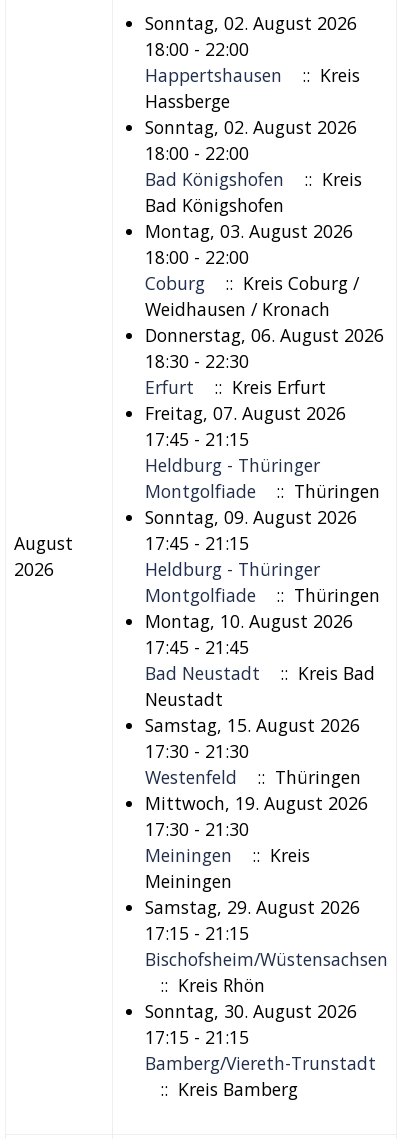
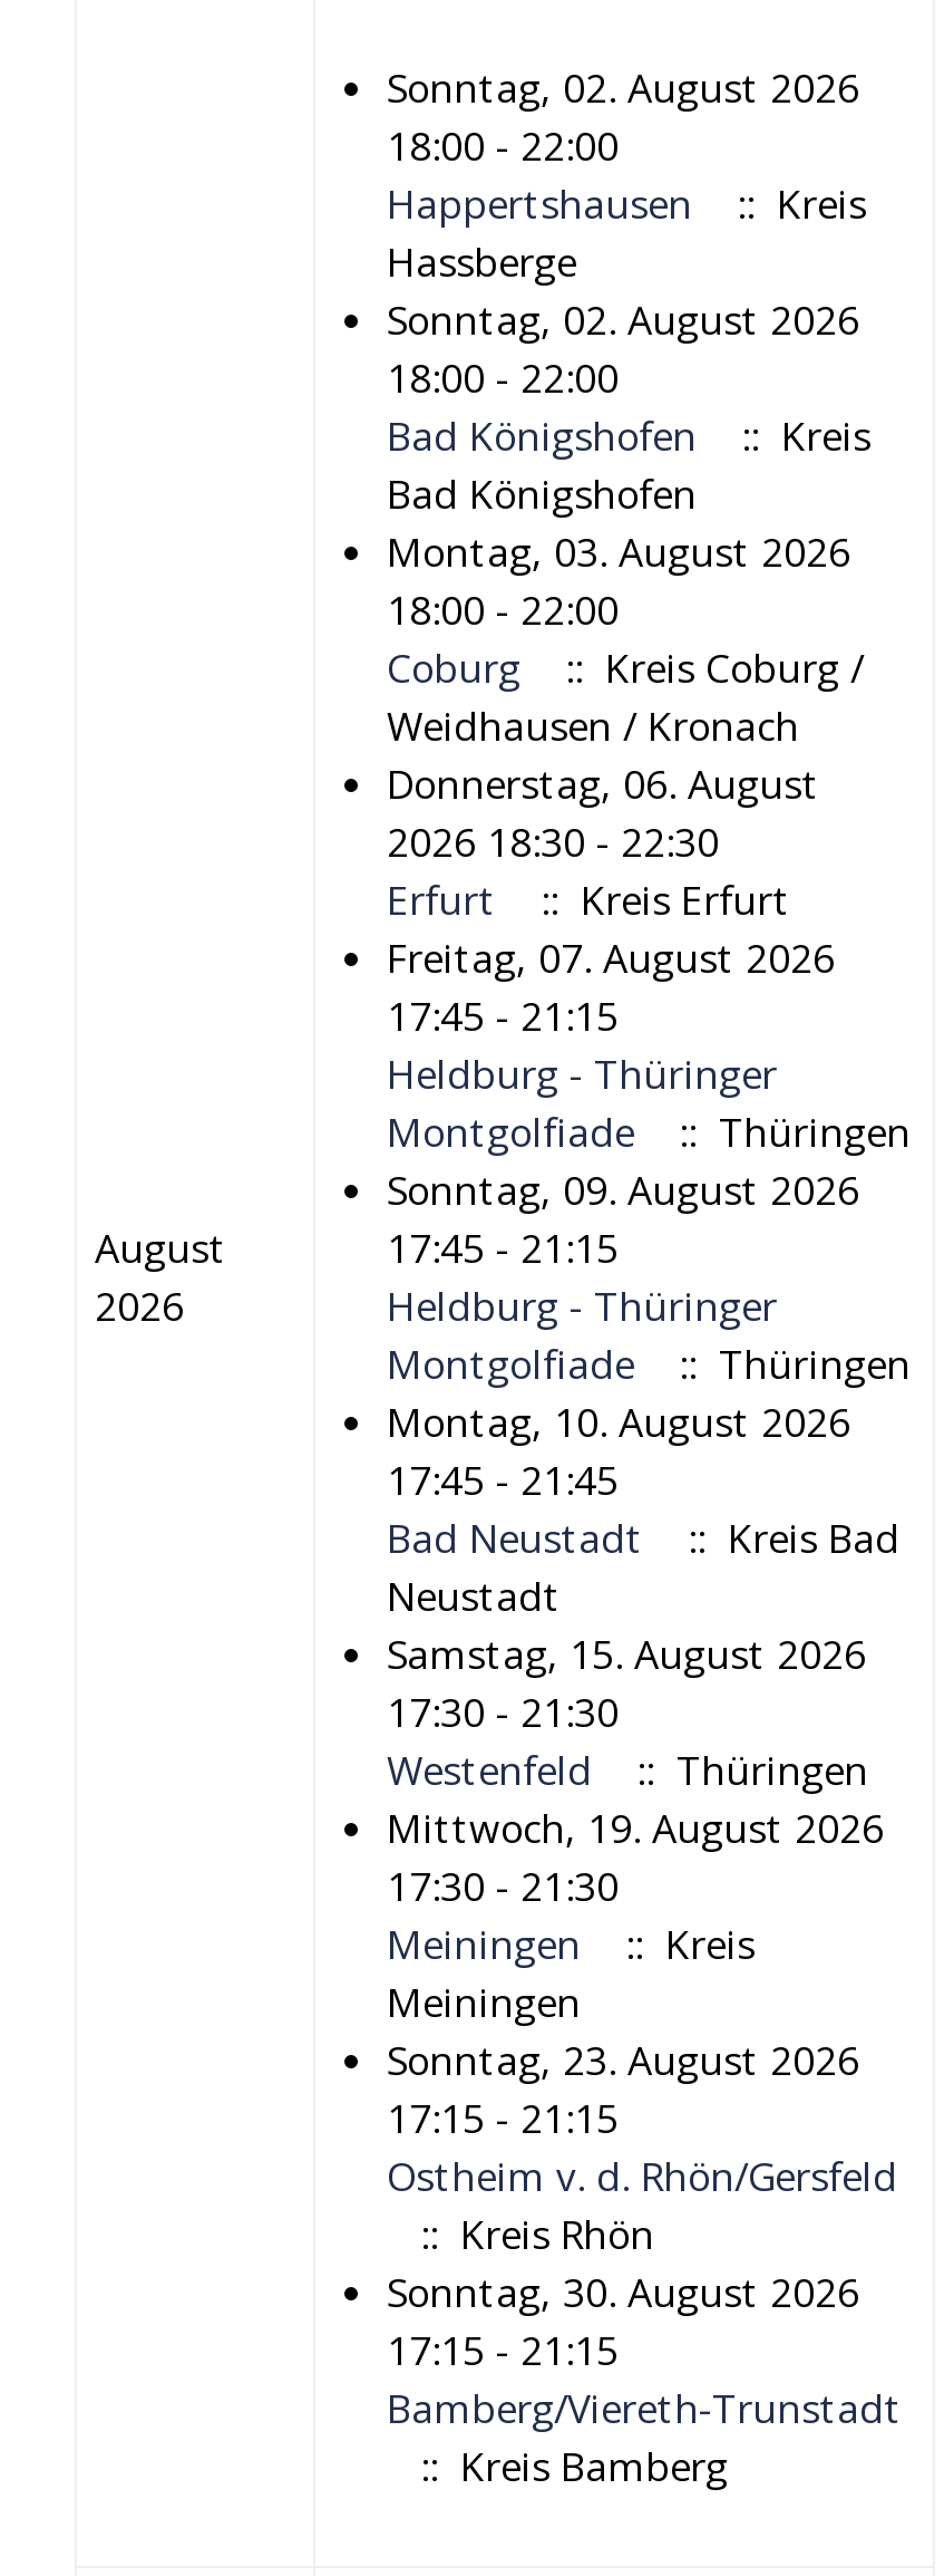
[145,895,360,919] Samstag, 29. August 2026 -> [387,2032,859,2086] Sonntag, 23. August 2026
[145,947,388,971] Bischofsheim/Wüstensachsen -> [387,2148,897,2202] Ostheim v. d. Rhön/Gersfeld

